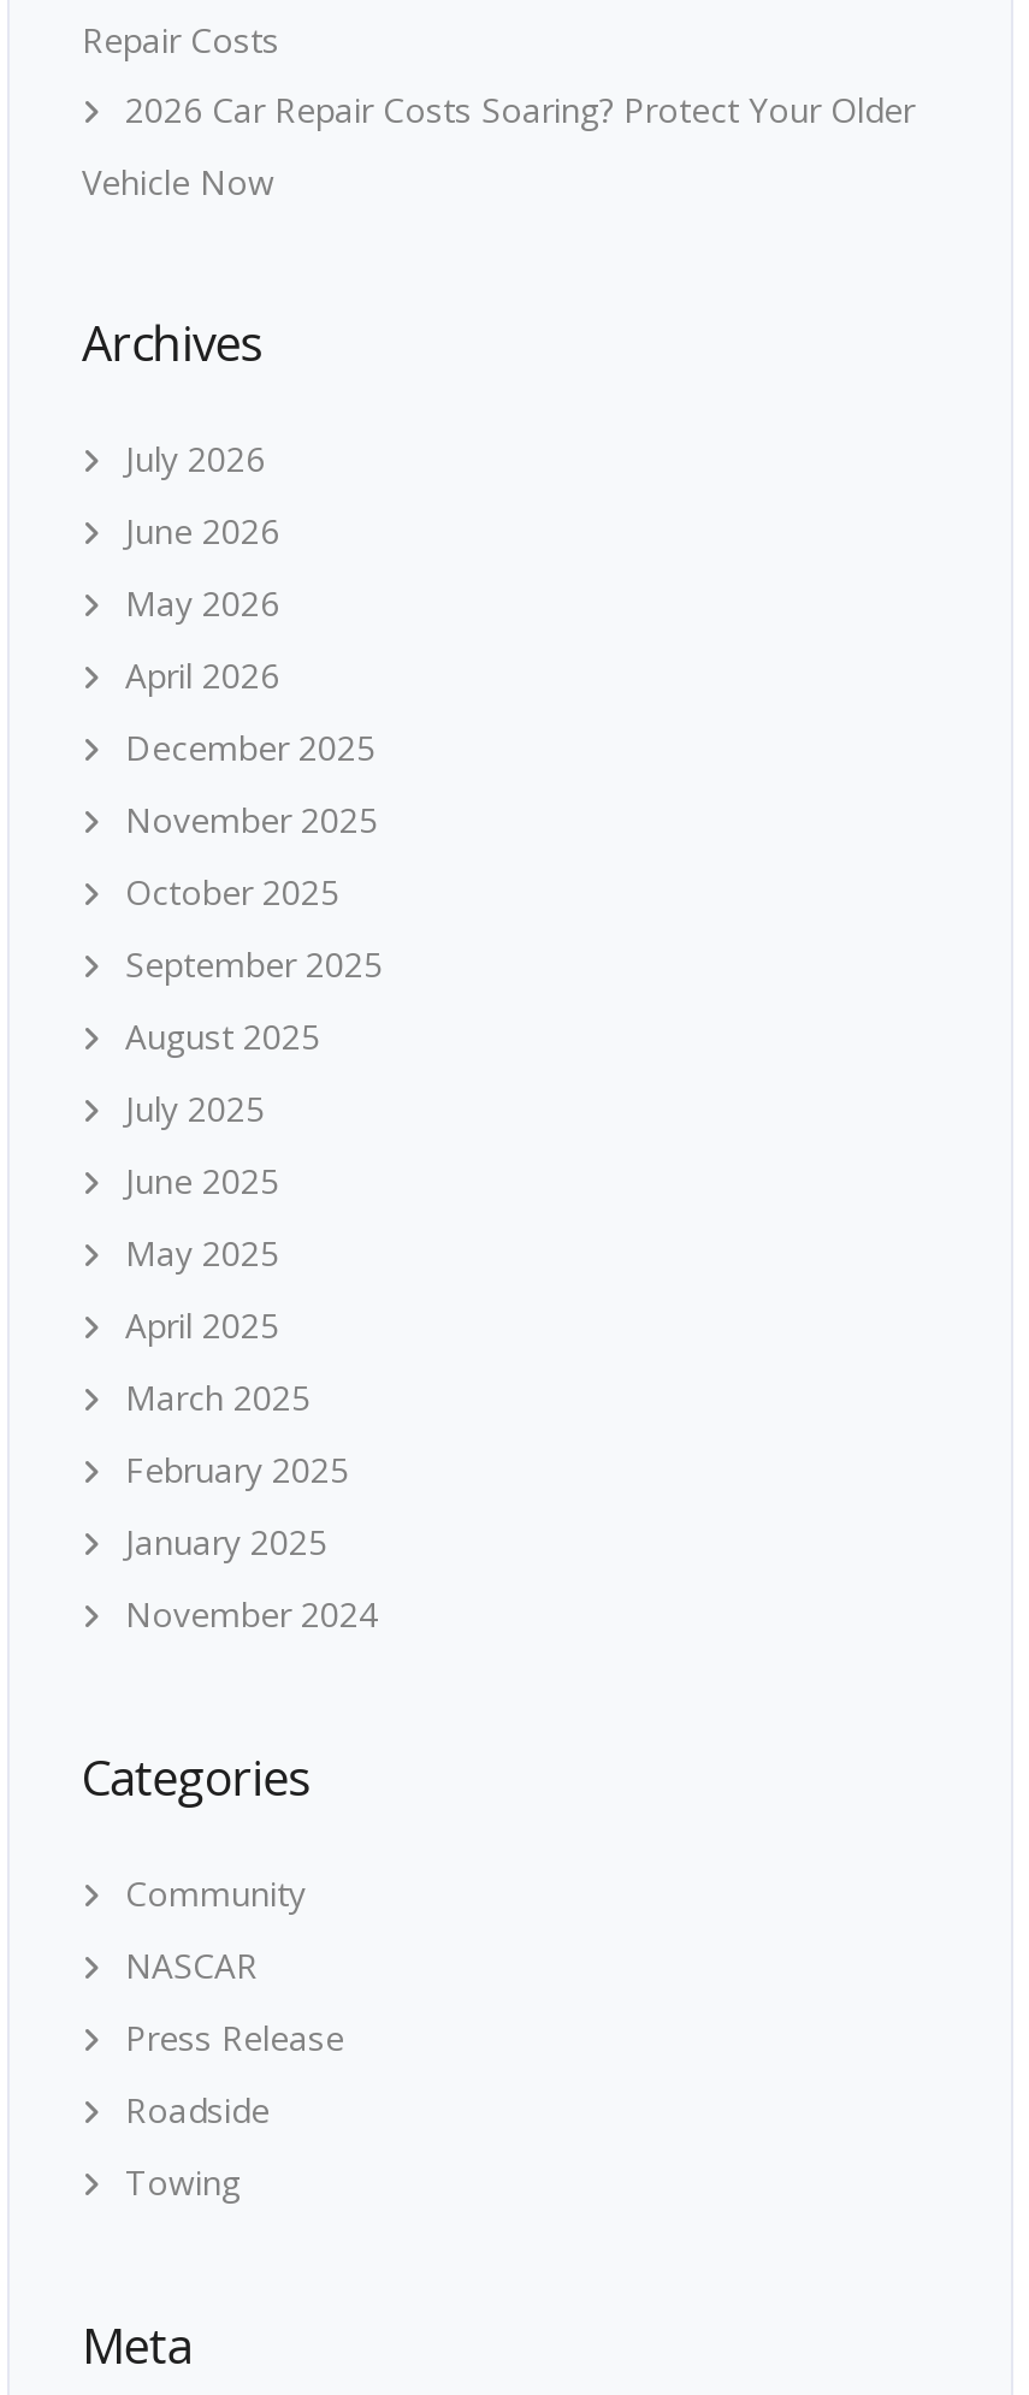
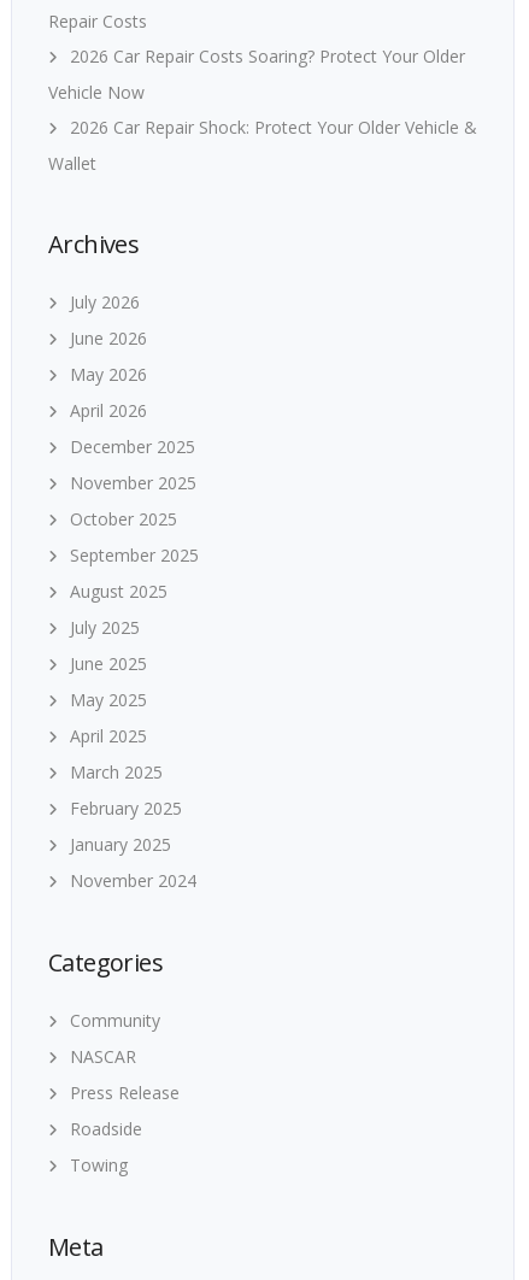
none -> [48,116,477,175] 2026 Car Repair Shock: Protect Your Older Vehicle & | Wallet

